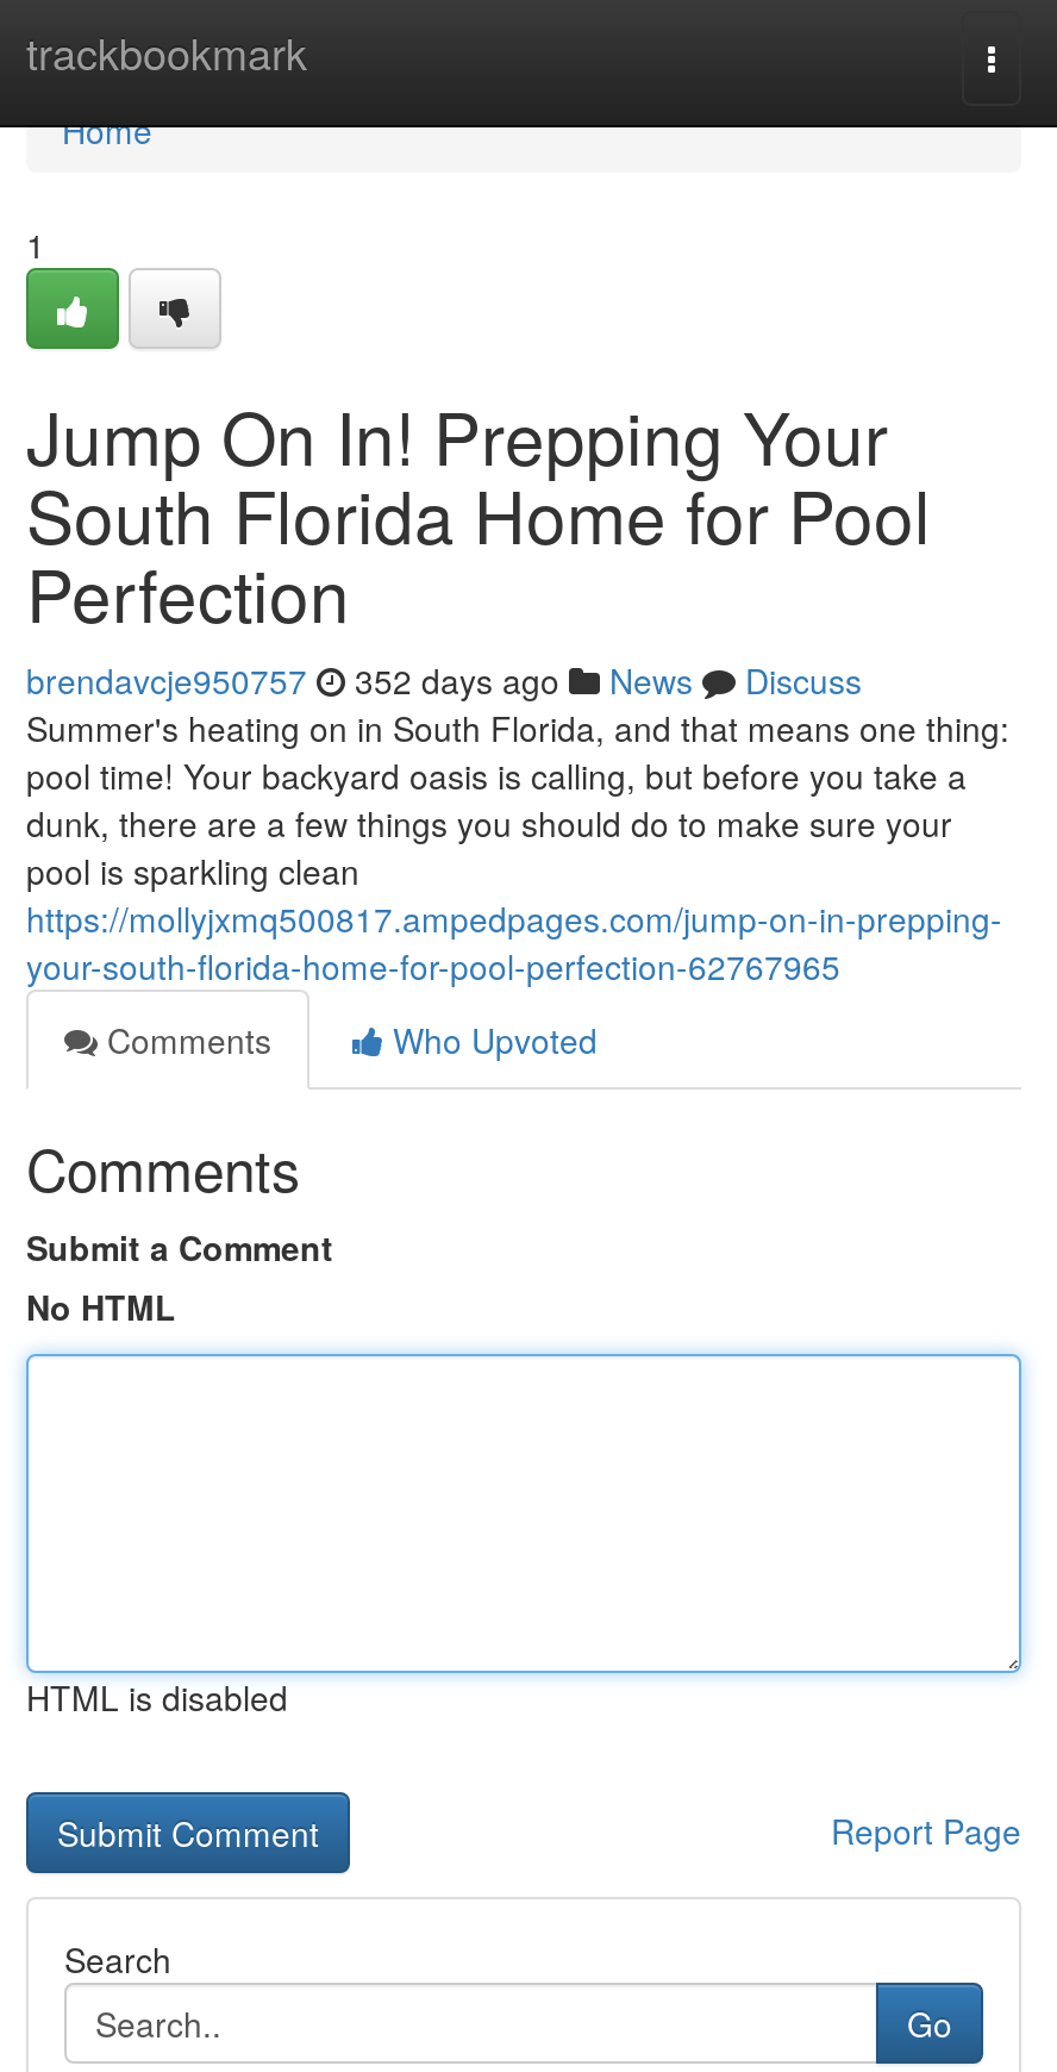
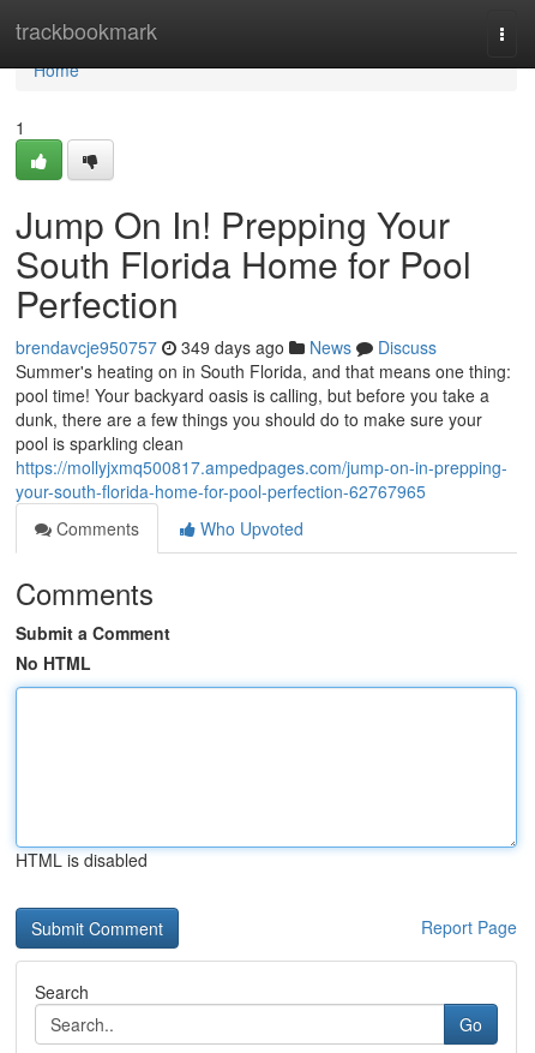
[26,656,862,704] brendavcje950757 352 days ago News Discuss -> [16,335,437,359] brendavcje950757 349 days ago News Discuss

